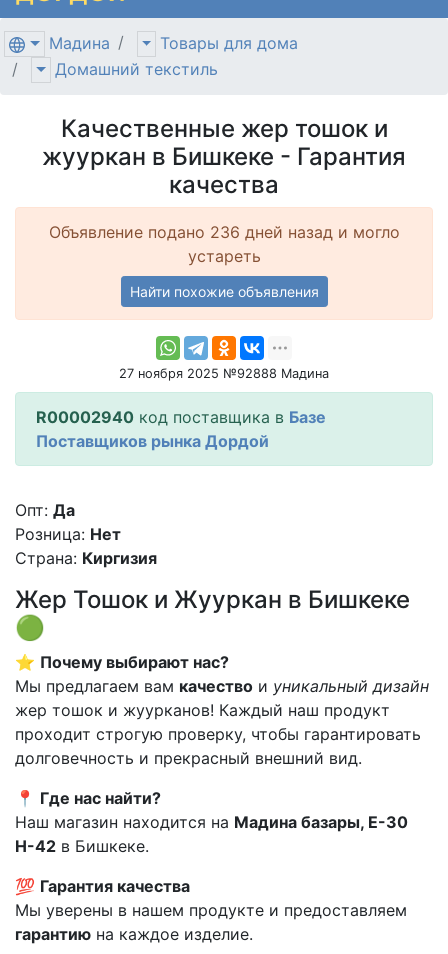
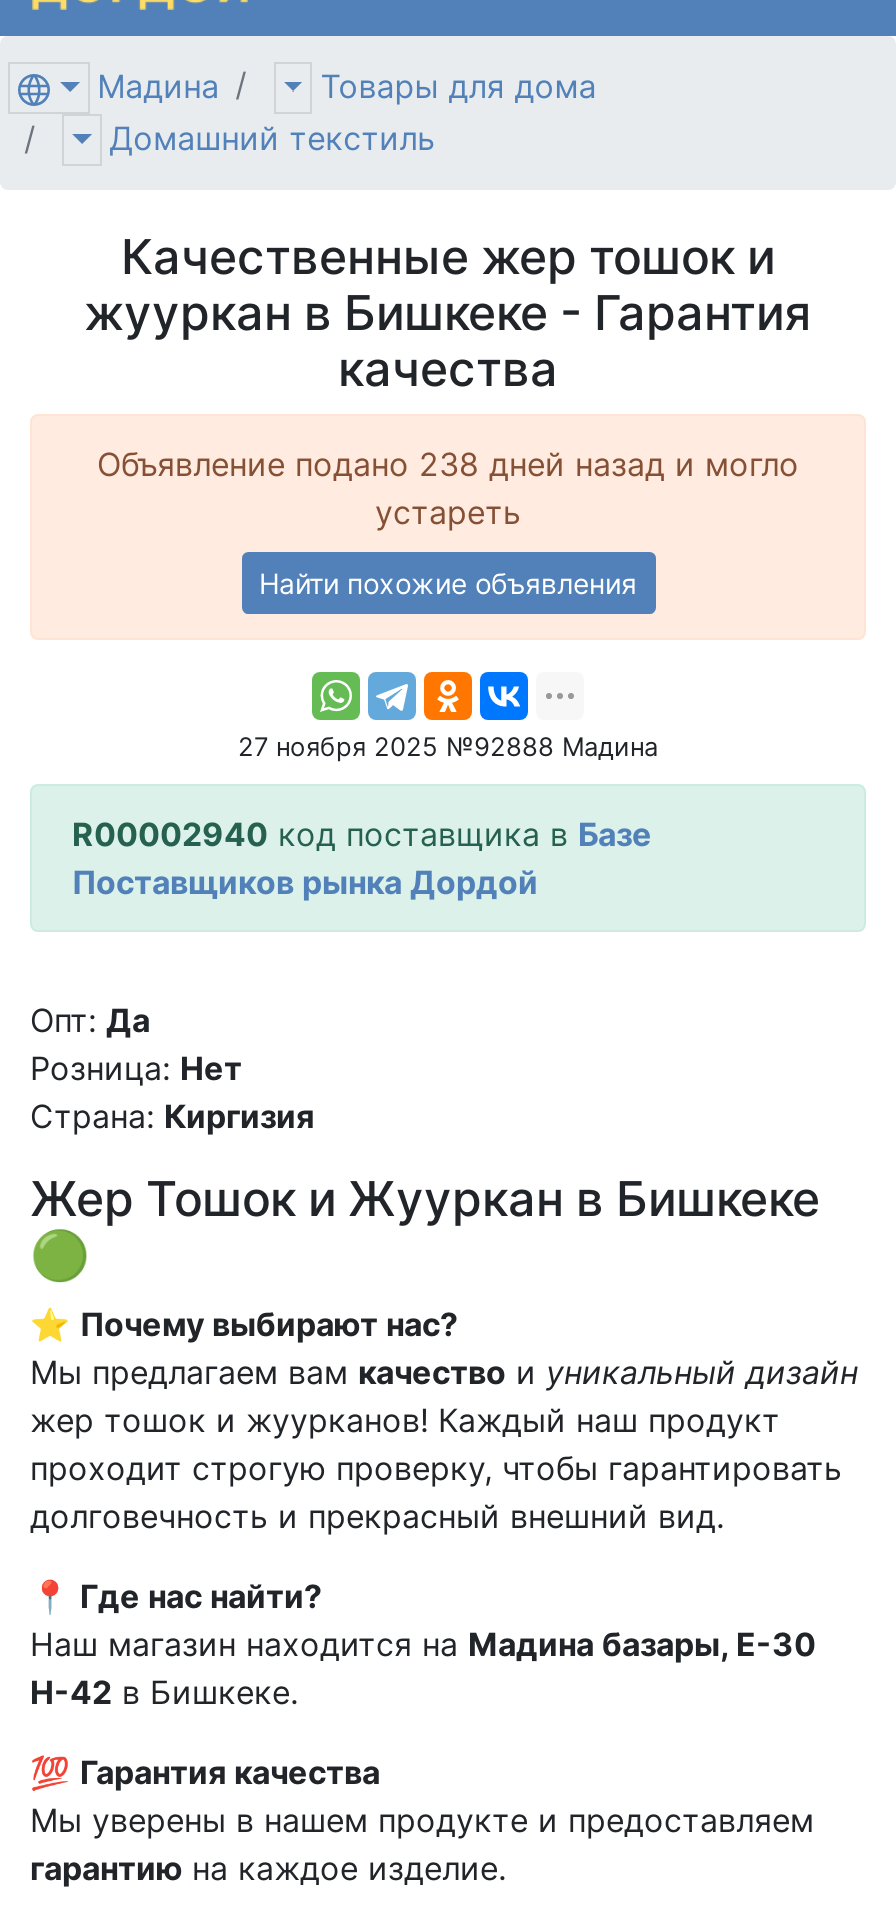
[48,222,399,242] Объявление подано 236 дней назад и могло -> [97,445,799,485] Объявление подано 238 дней назад и могло

